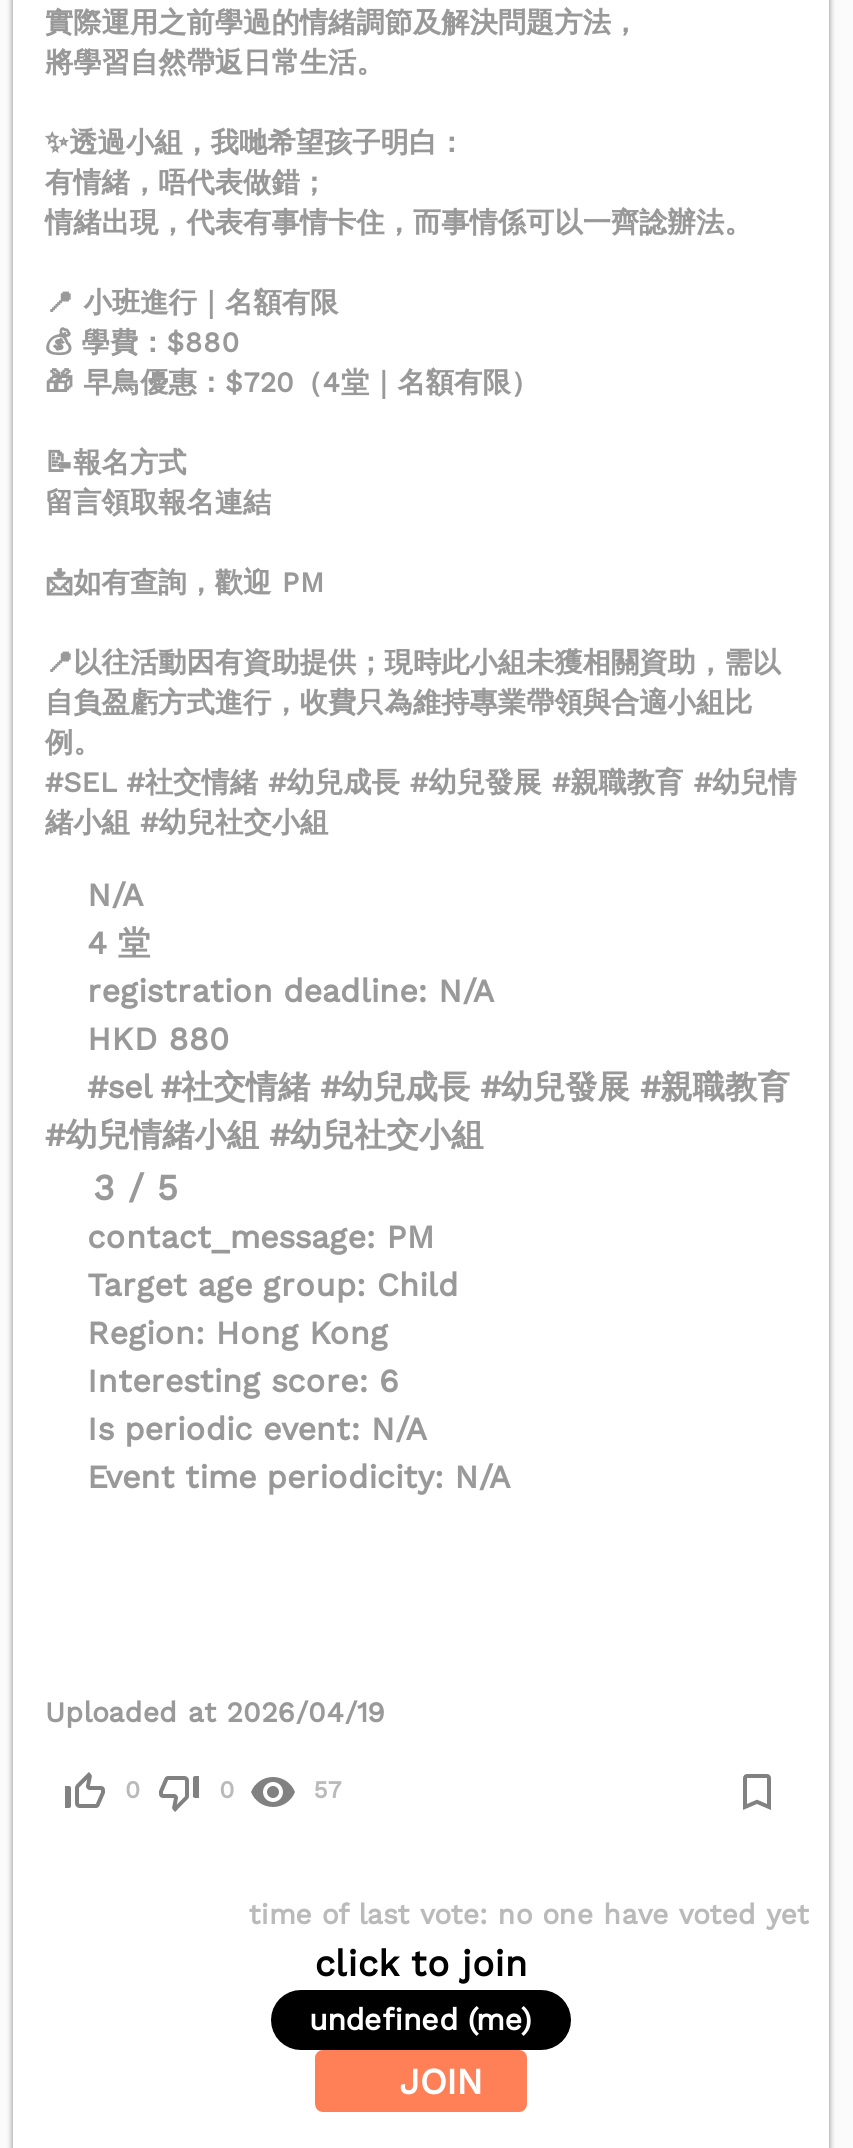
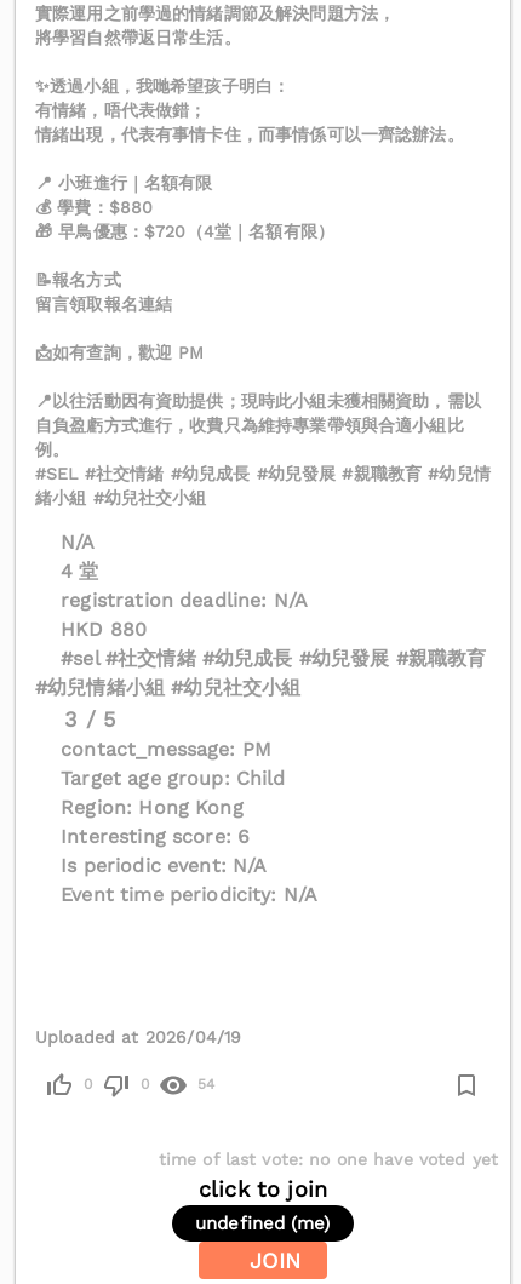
[314,1776,342,1804] 57 -> [198,1076,215,1093] 54

